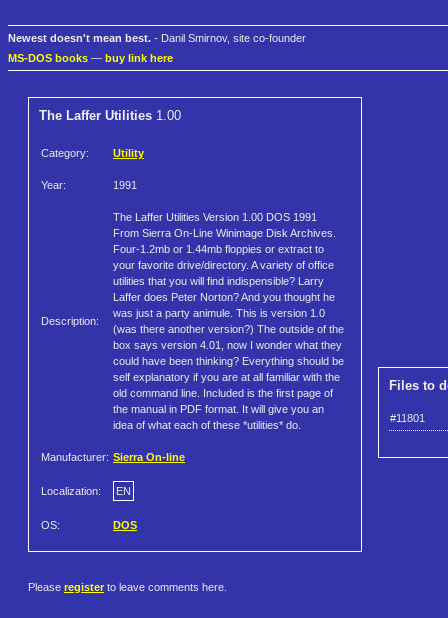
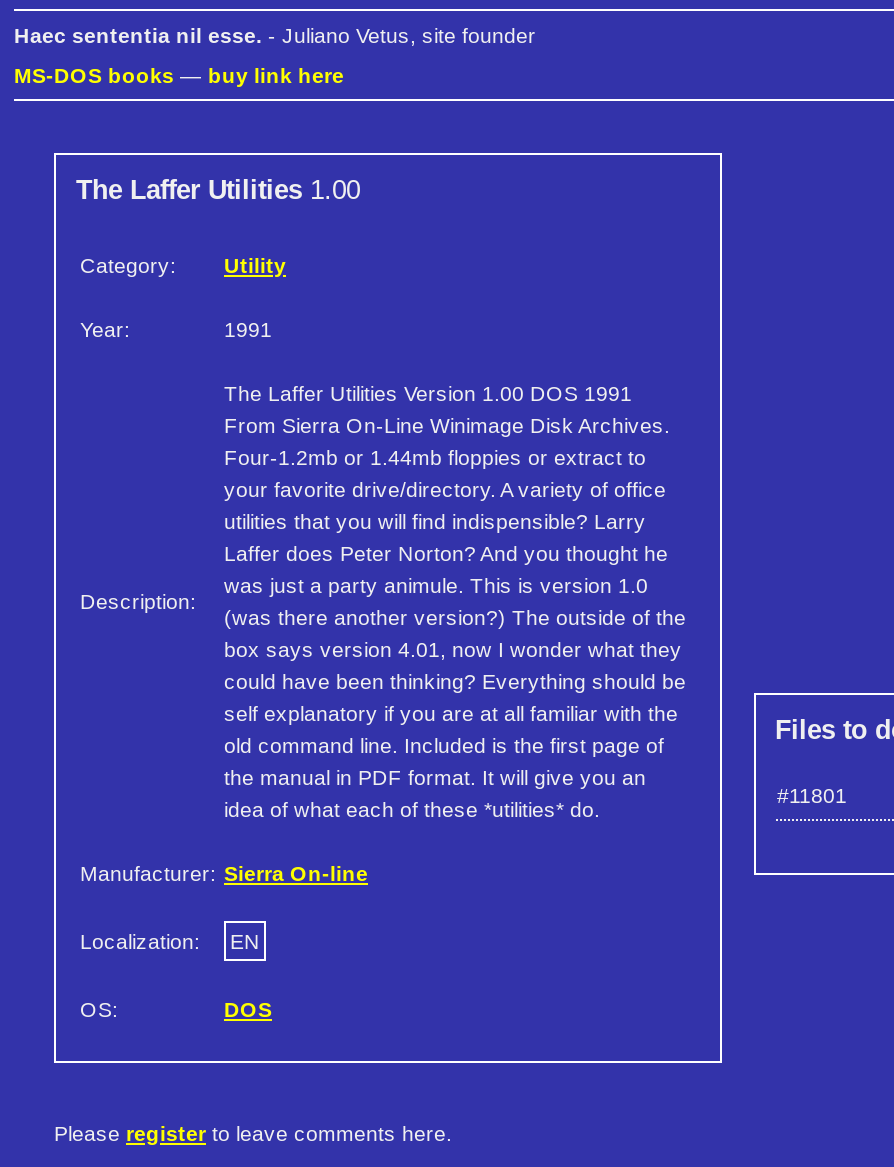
[8,32,306,44] Newest doesn't mean best. - Danil Smirnov, site co-founder -> [14,23,536,47] Haec sententia nil esse. - Juliano Vetus, site founder

